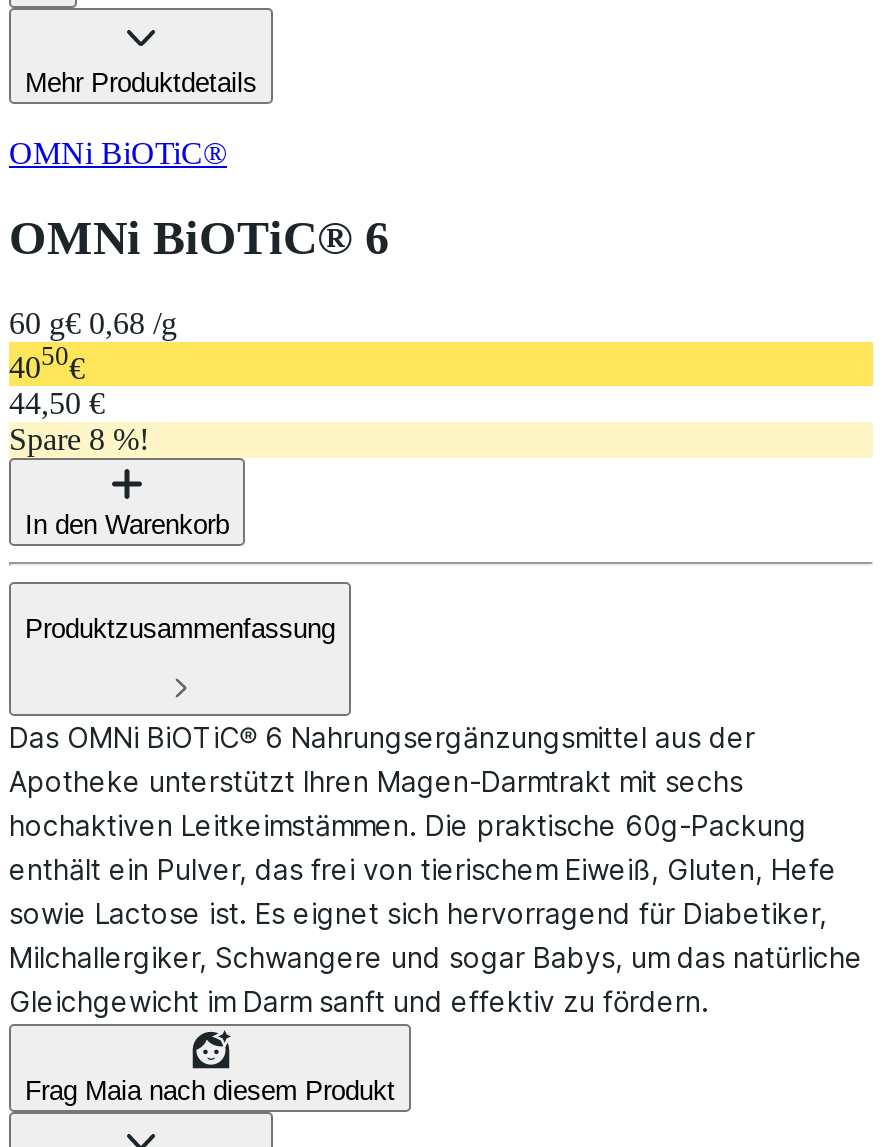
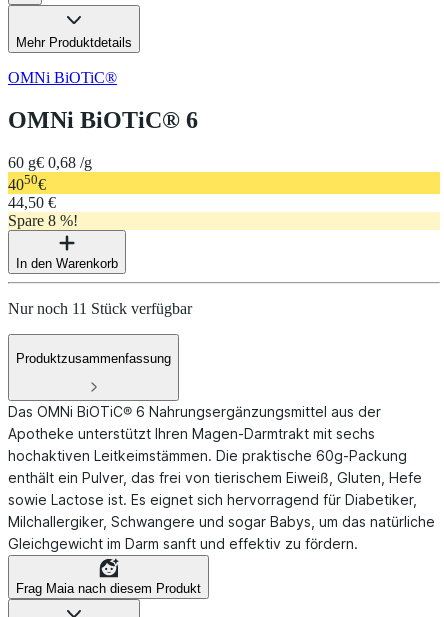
none -> [8,300,192,317] Nur noch 11 Stück verfügbar

